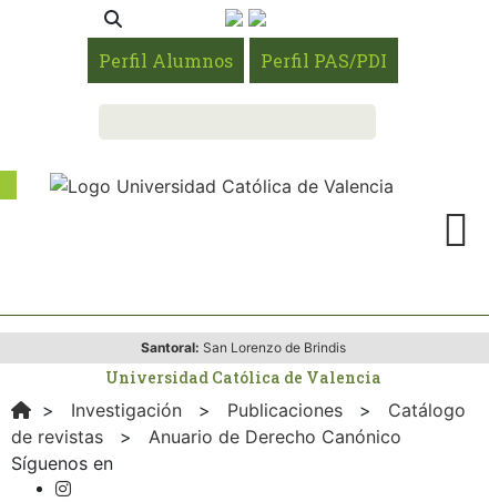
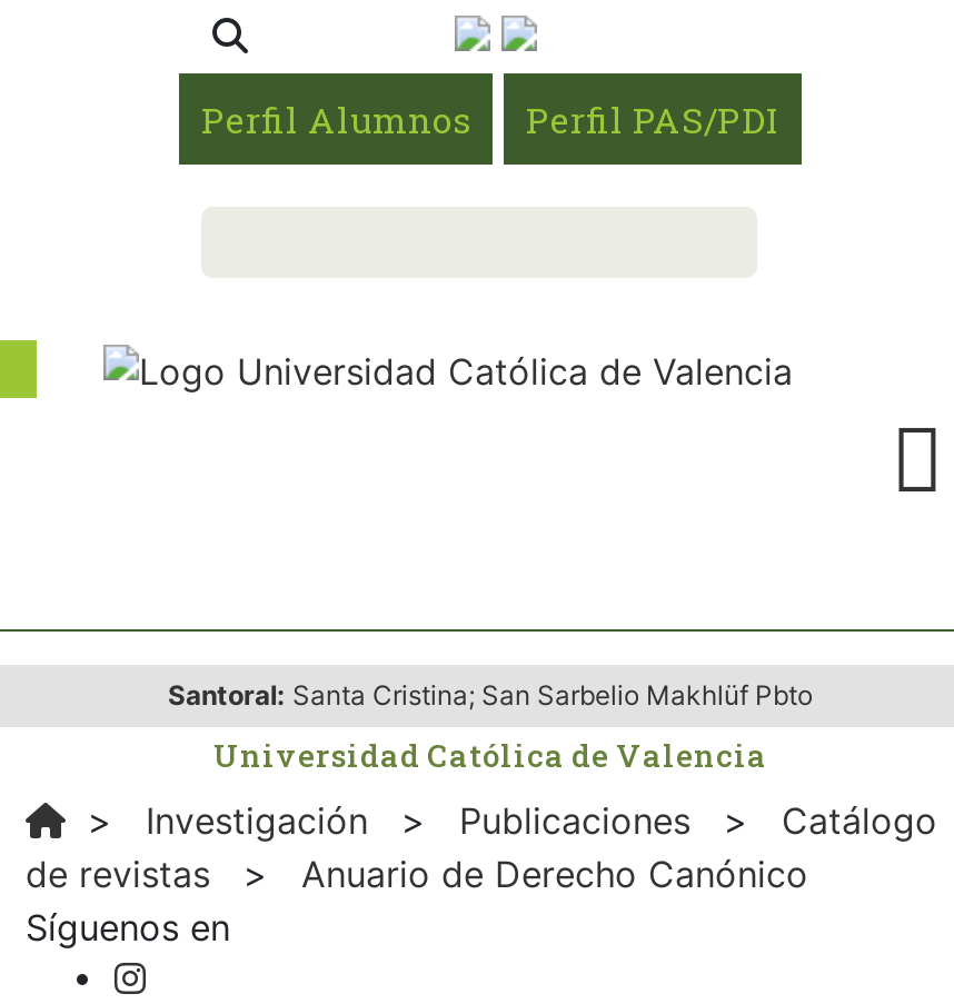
[140,339,345,356] Santoral: San Lorenzo de Brindis -> [168,678,813,712] Santoral: Santa Cristina; San Sarbelio Makhlüf Pbto

